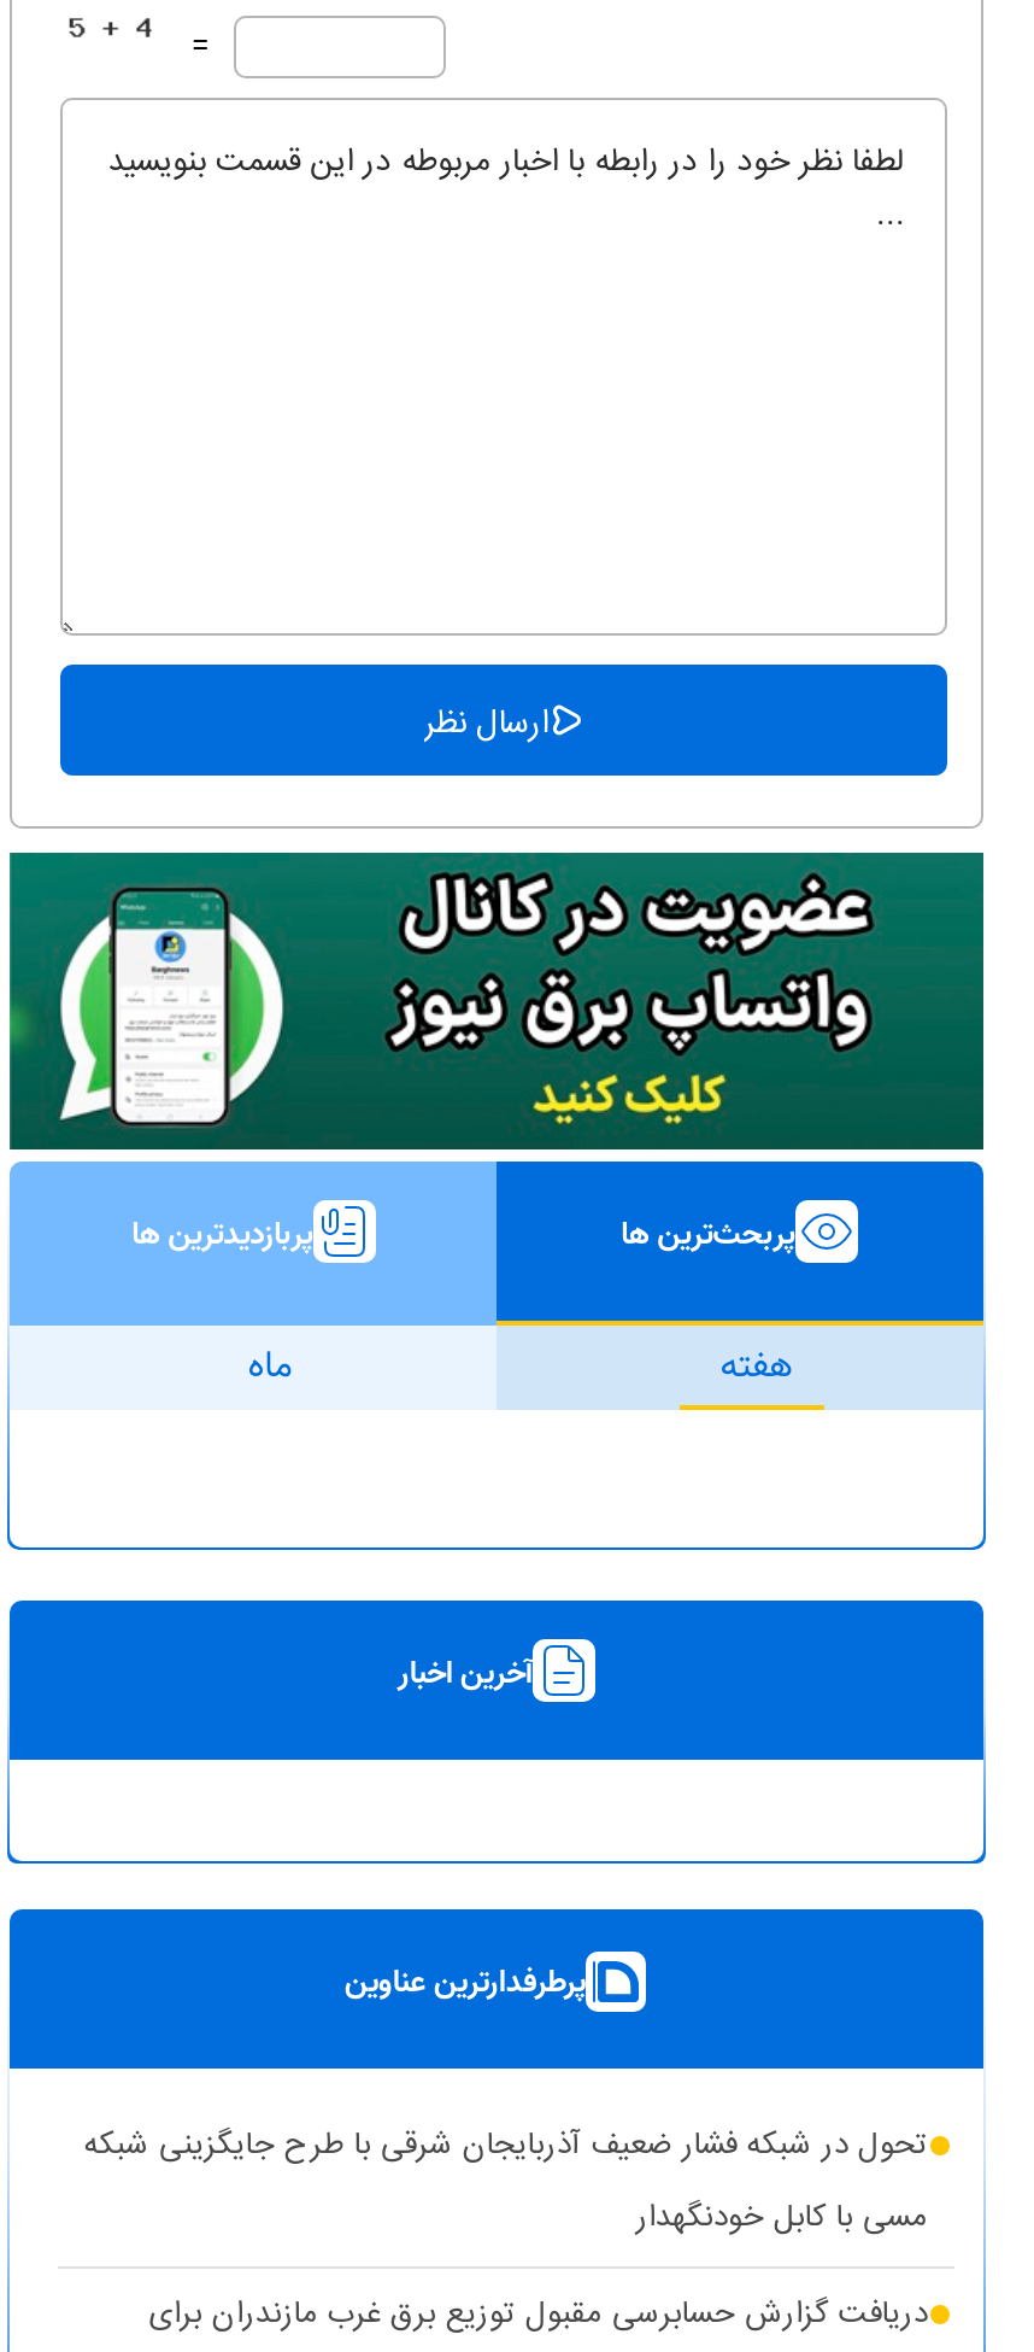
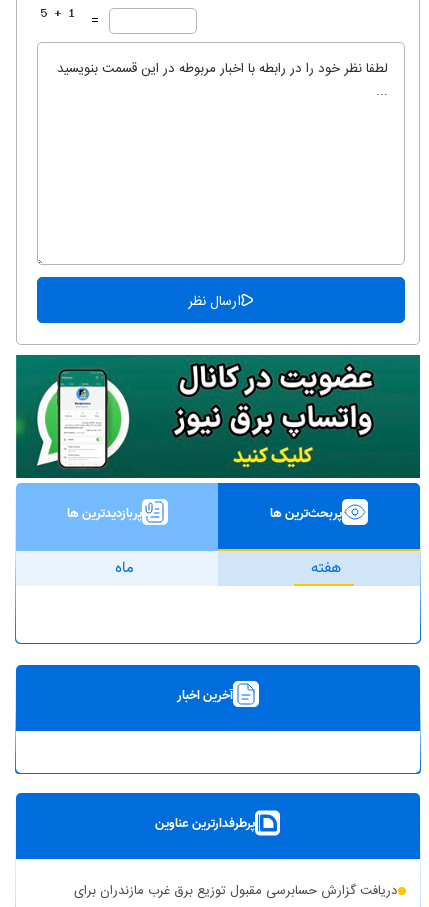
[84,2118,928,2244] تحول در شبکه فشار ضعیف آذربایجان شرقی با طرح جایگزینی شبکه | مسی با کابل خودنگهدار -> none

